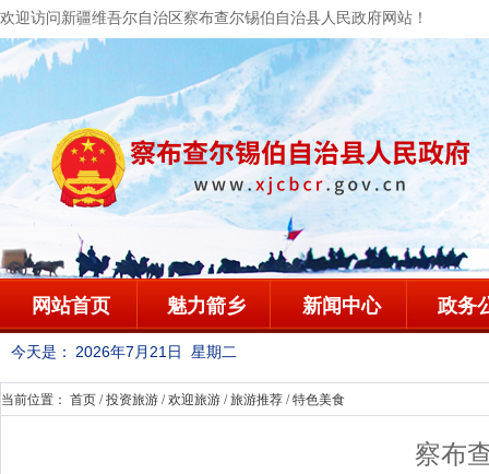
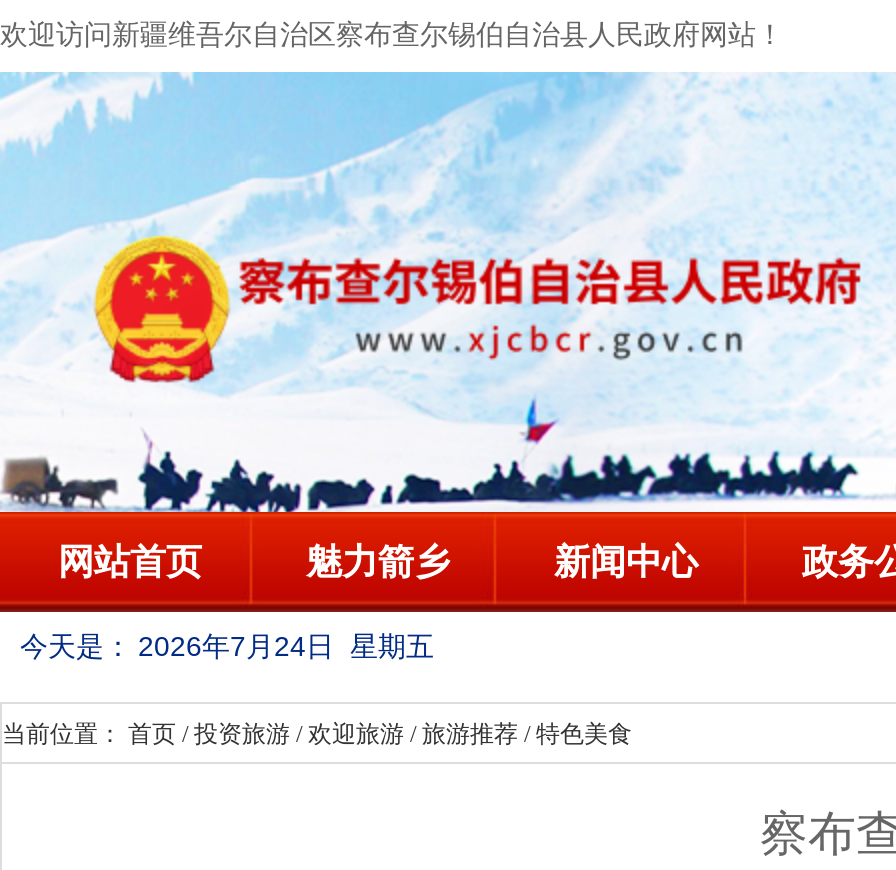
[11,343,237,360] 今天是： 2026年7月21日 星期二 -> [20,630,434,662] 今天是： 2026年7月24日 星期五

